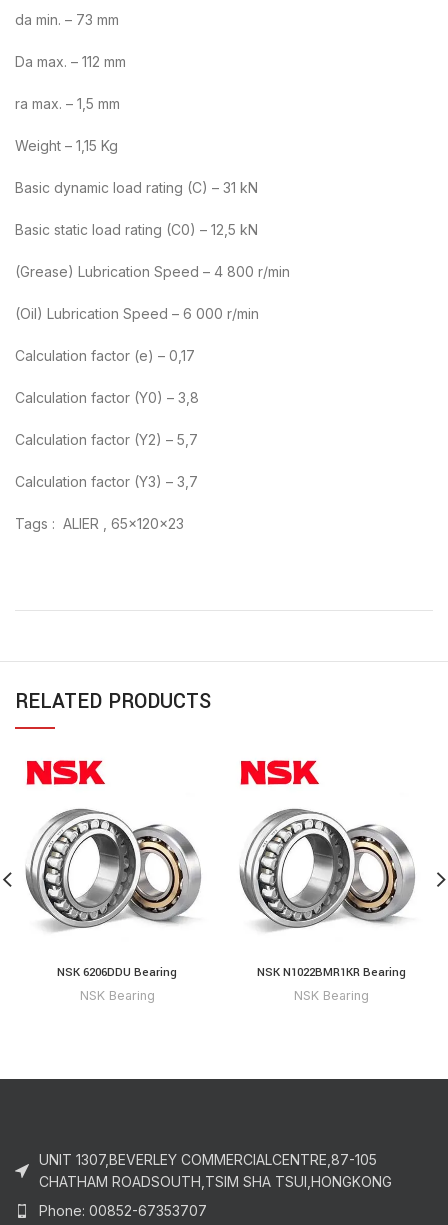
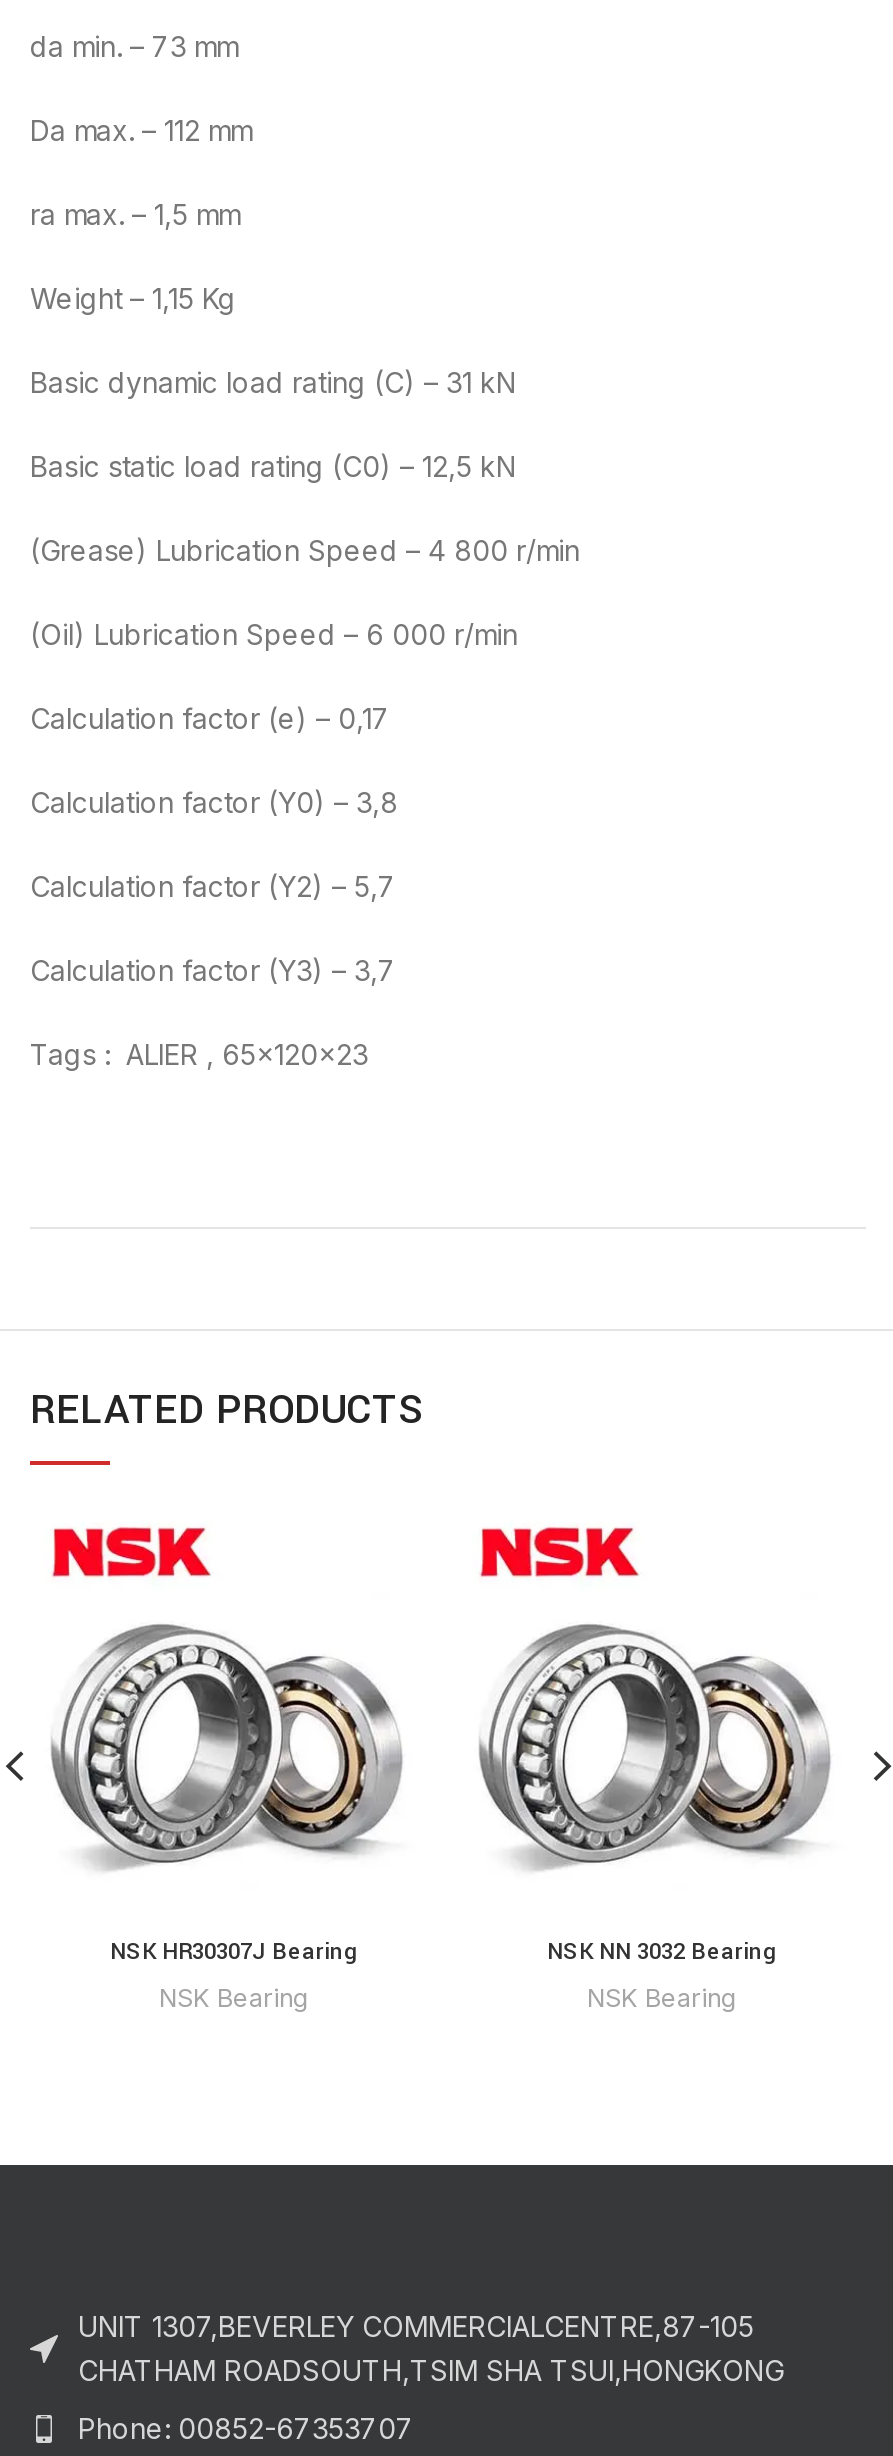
[57,964,177,981] NSK 6206DDU Bearing -> [110,1935,358,1969] NSK HR30307J Bearing
[256,964,405,981] NSK N1022BMR1KR Bearing -> [547,1935,777,1969] NSK NN 3032 Bearing

